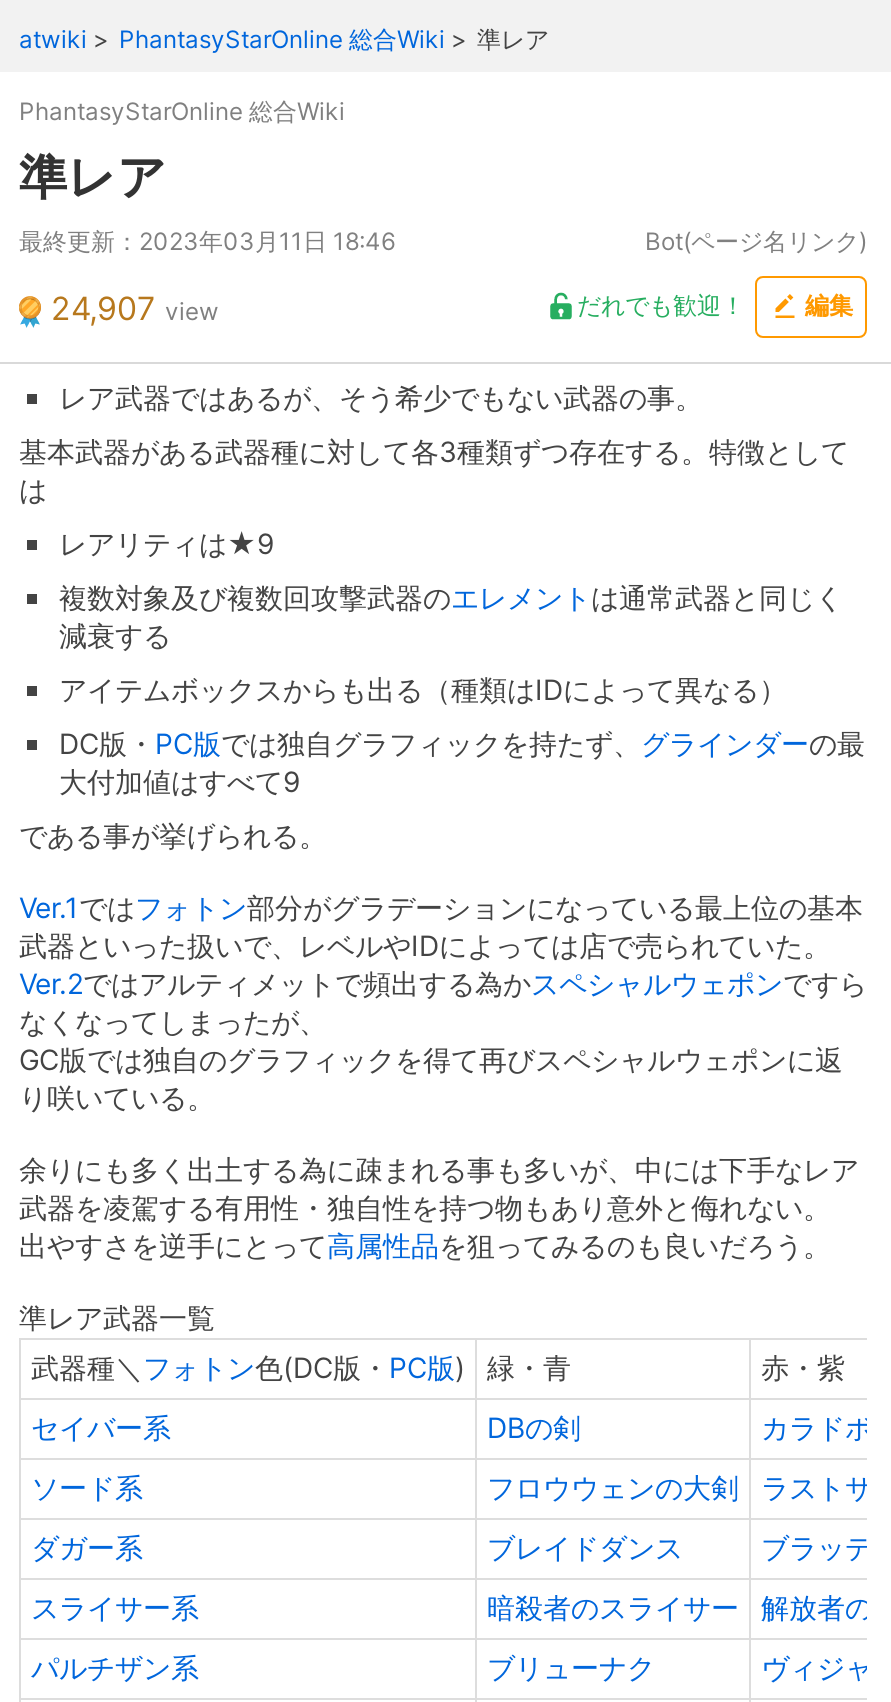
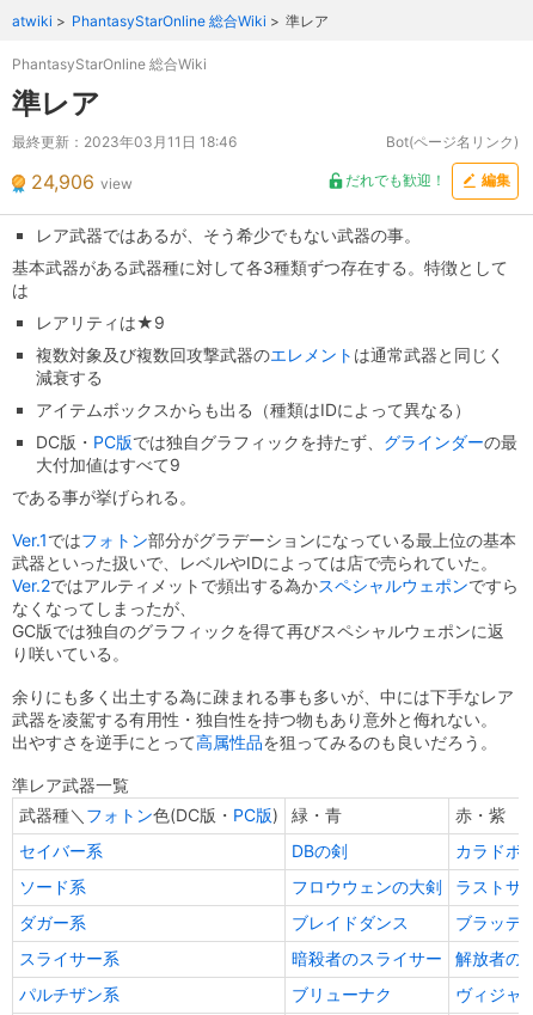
[51,287,219,327] 24,907 view -> [31,169,133,193] 24,906 view

